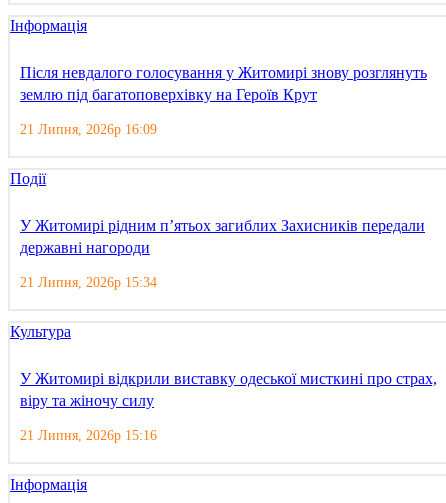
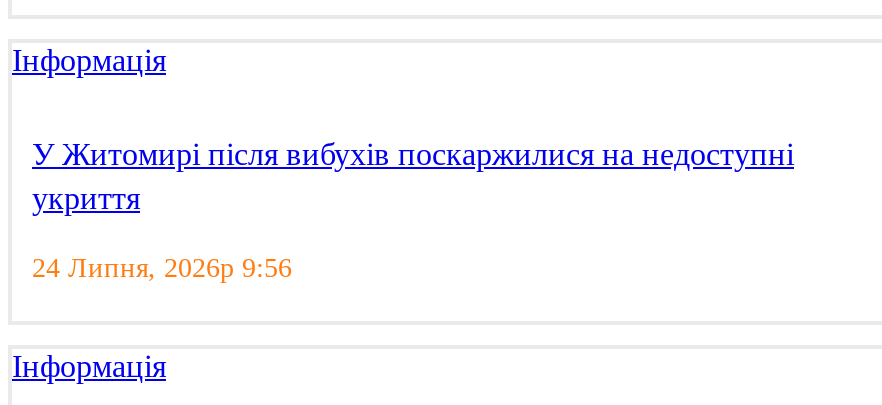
[10,64,437,443] Після невдалого голосування у Житомирі знову розглянуть | землю під багатоповерхівку на Героїв Крут | 21 Липня, 2026р 16:09 | Події | У Житомирі рідним п’ятьох загиблих Захисників передали | державні нагороди | 21 Липня, 2026р 15:34 | Культура | У Житомирі відкрили виставку одеської мисткині про страх, | віру та жіночу силу | 21 Липня, 2026р 15:16 -> [32,136,794,282] У Житомирі після вибухів поскаржилися на недоступні | укриття | 24 Липня, 2026р 9:56

